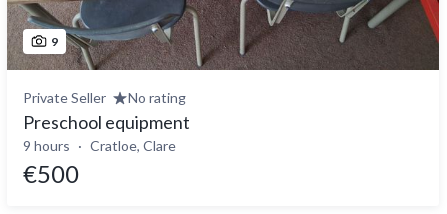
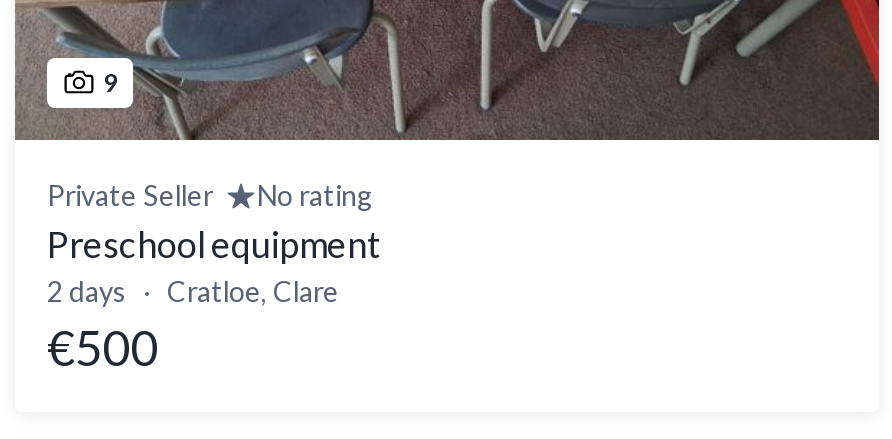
[23,137,176,154] 9 hours Cratloe, Clare -> [47,274,339,308] 2 days Cratloe, Clare

